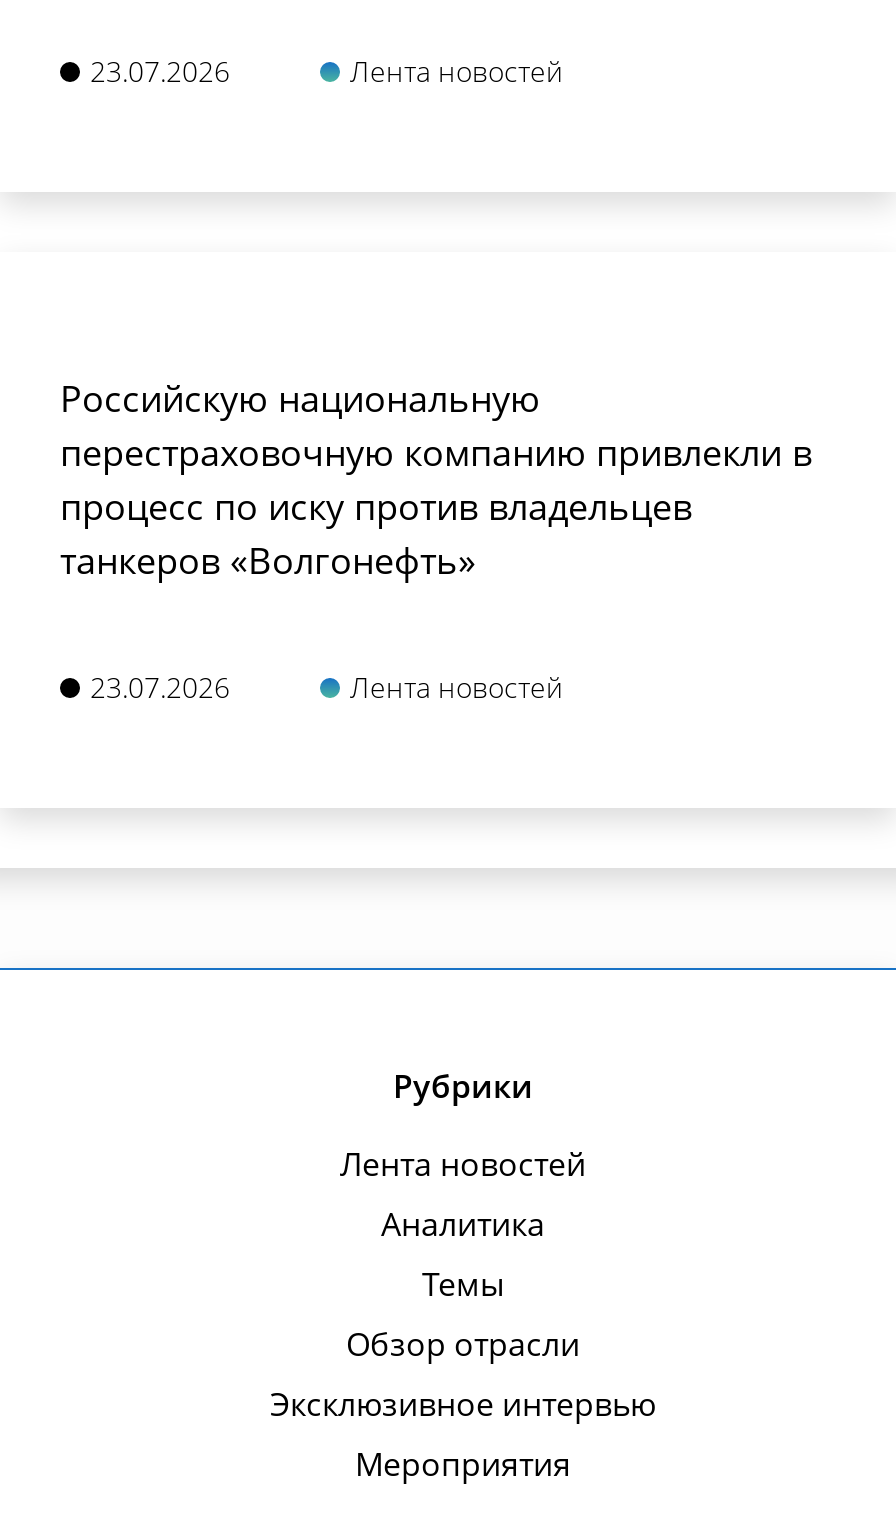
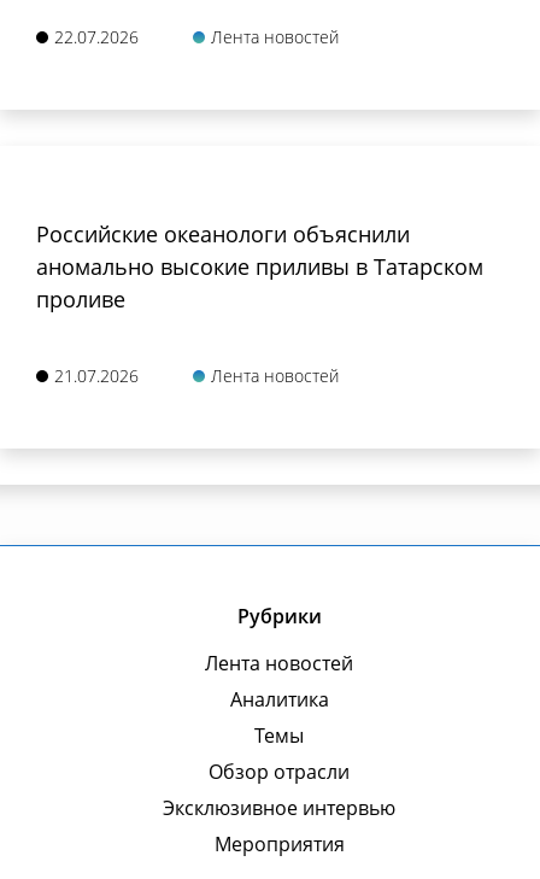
[90,53,230,91] 23.07.2026 -> [54,26,139,49] 22.07.2026
[60,375,812,585] Российскую национальную | перестраховочную компанию привлекли в | процесс по иску против владельцев | танкеров «Волгонефть» -> [36,220,483,314] Российские океанологи объяснили | аномально высокие приливы в Татарском | проливе
[90,669,230,707] 23.07.2026 -> [54,365,139,387] 21.07.2026

